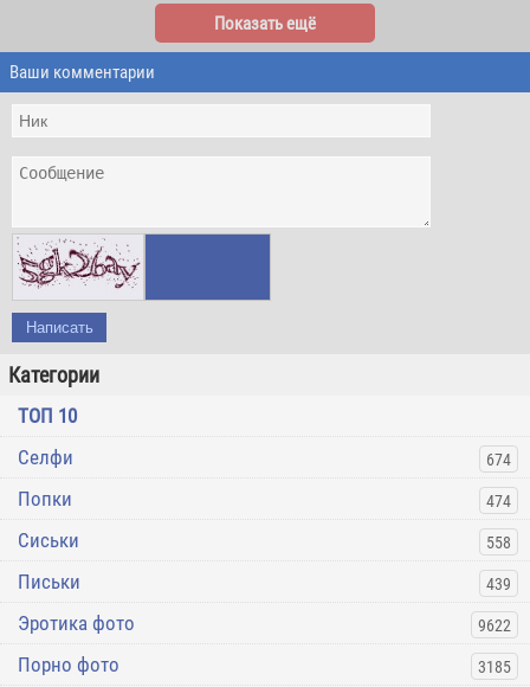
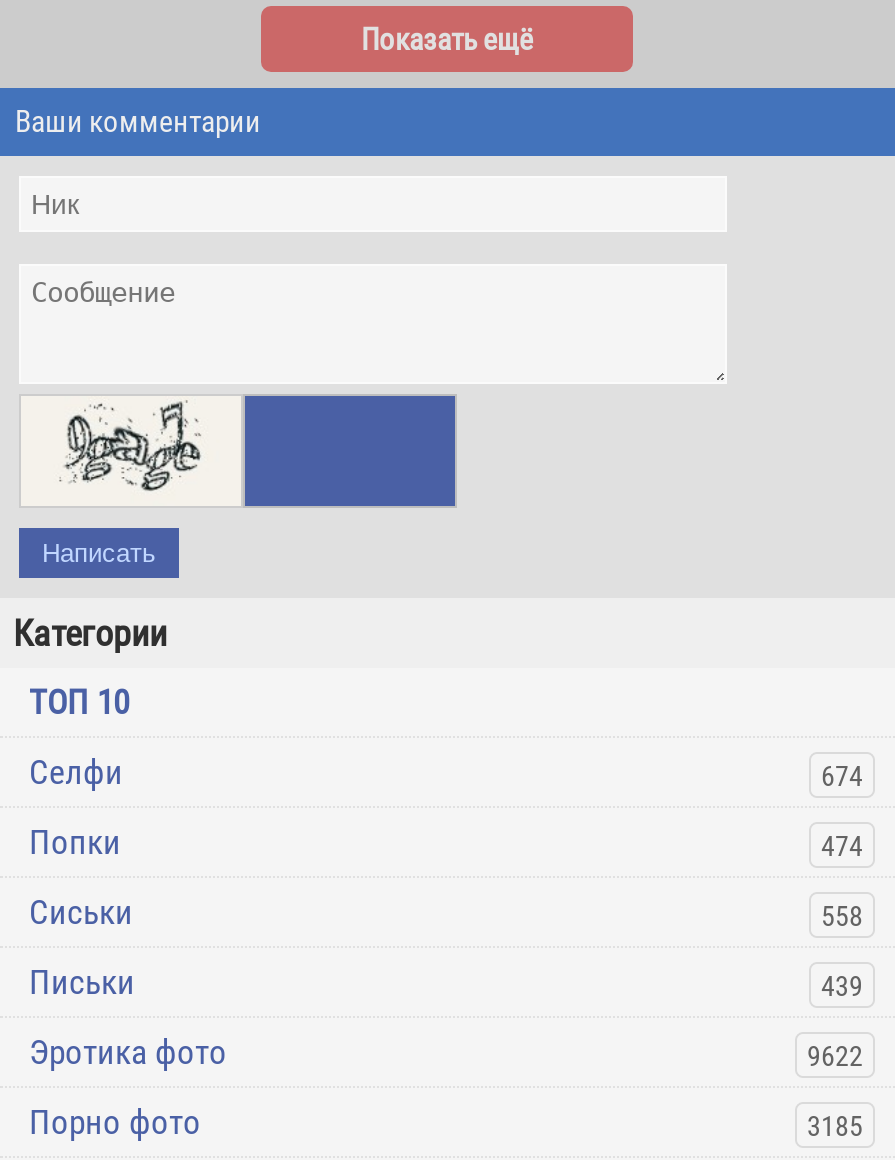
[17,237,141,290] [image] -> [29,400,235,494] [image]

